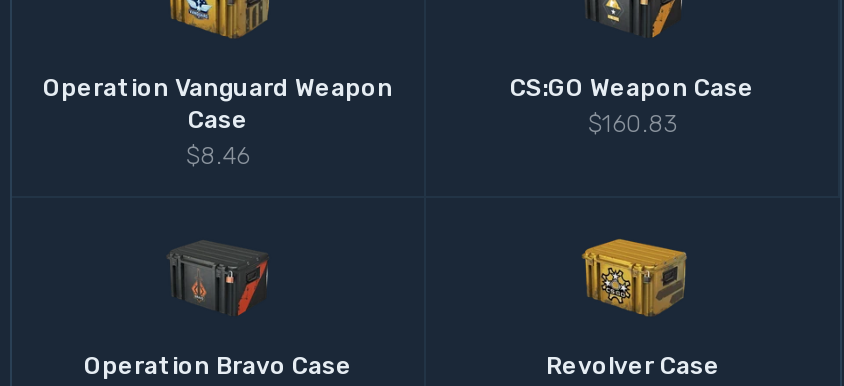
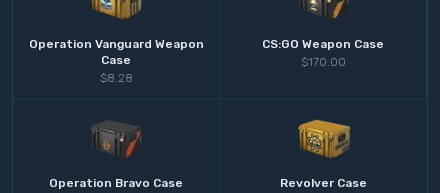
[588,110,676,138] $160.83 -> [300,55,345,69] $170.00
[186,142,250,170] $8.46 -> [99,71,132,85] $8.28

